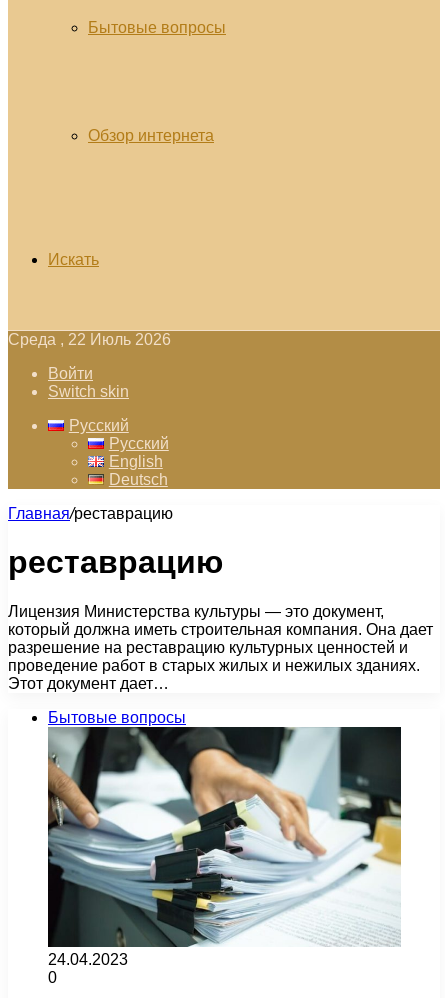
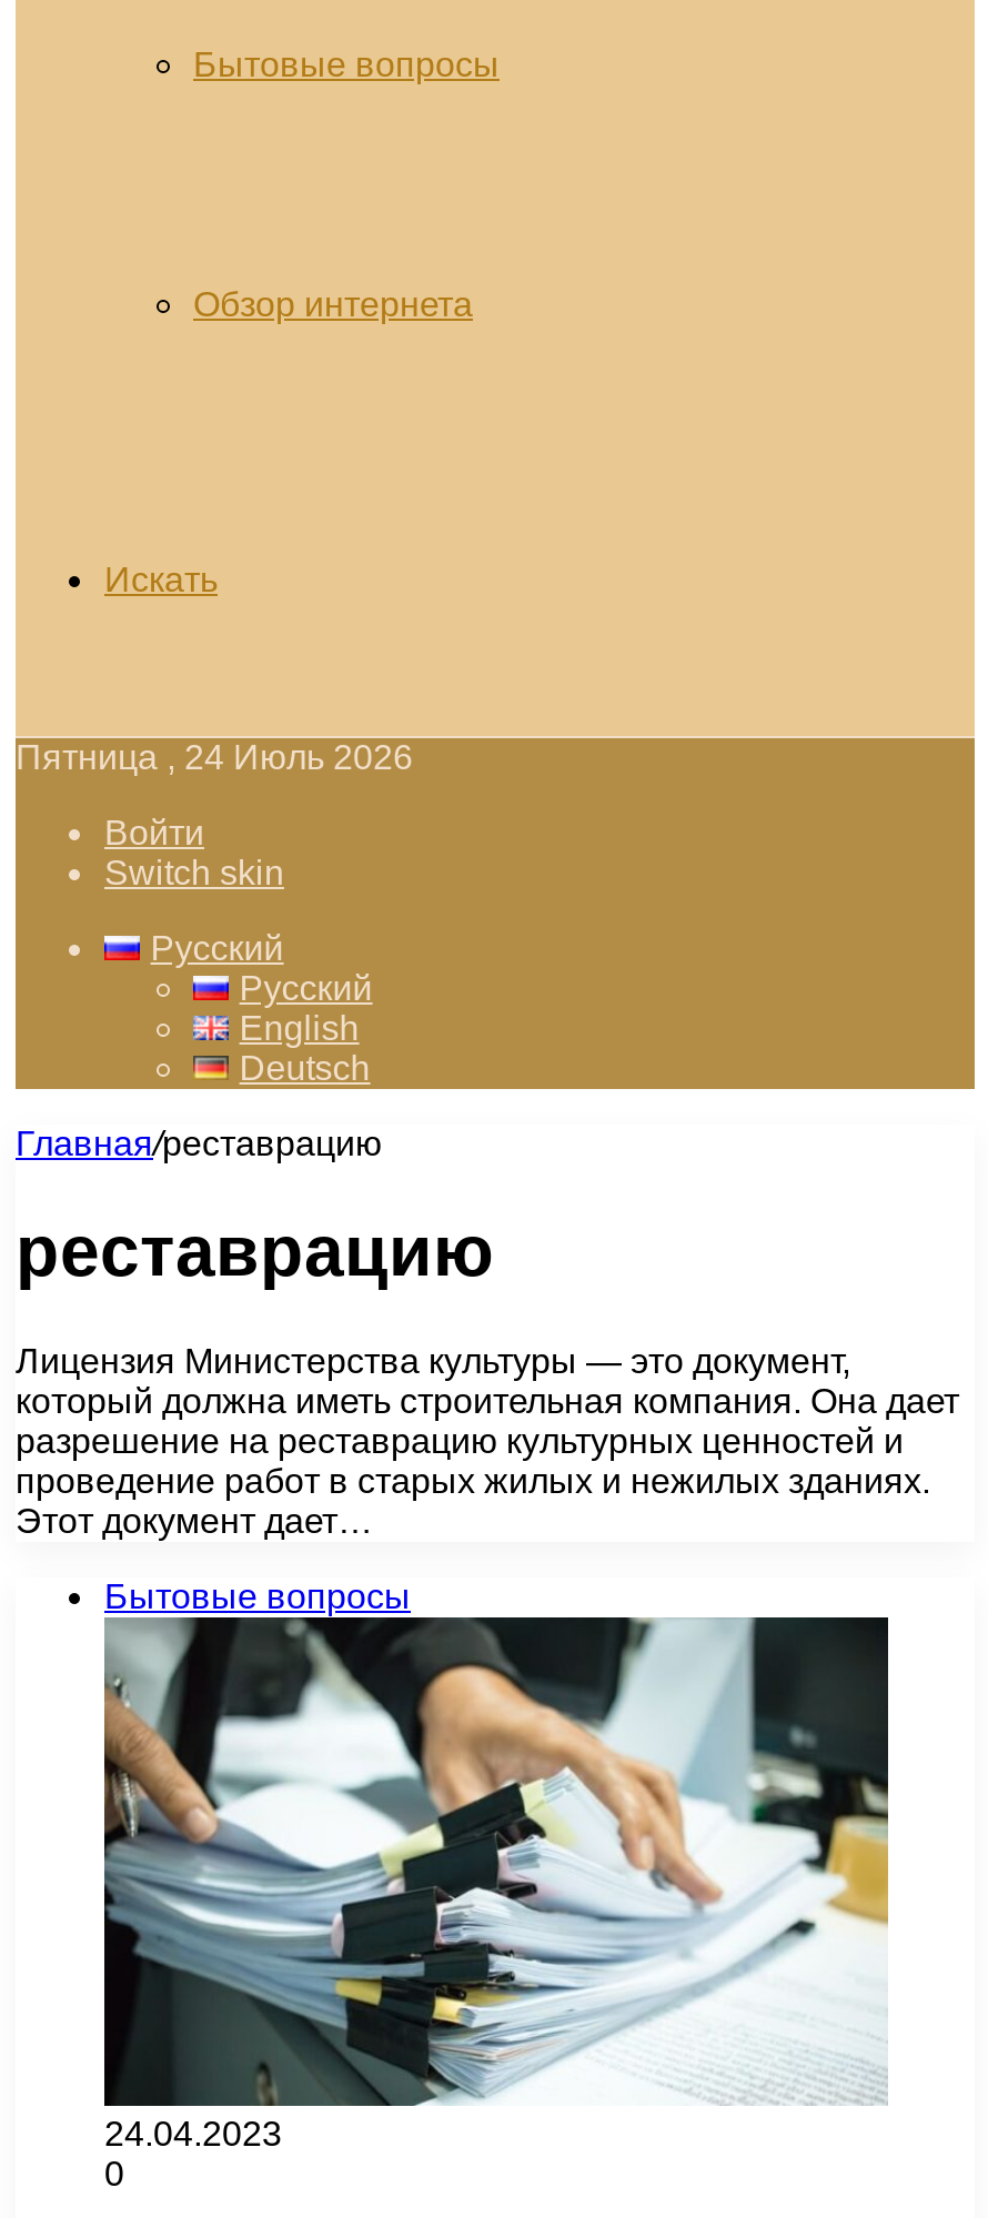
[8,331,171,348] Среда , 22 Июль 2026 -> [16,738,413,776] Пятница , 24 Июль 2026

